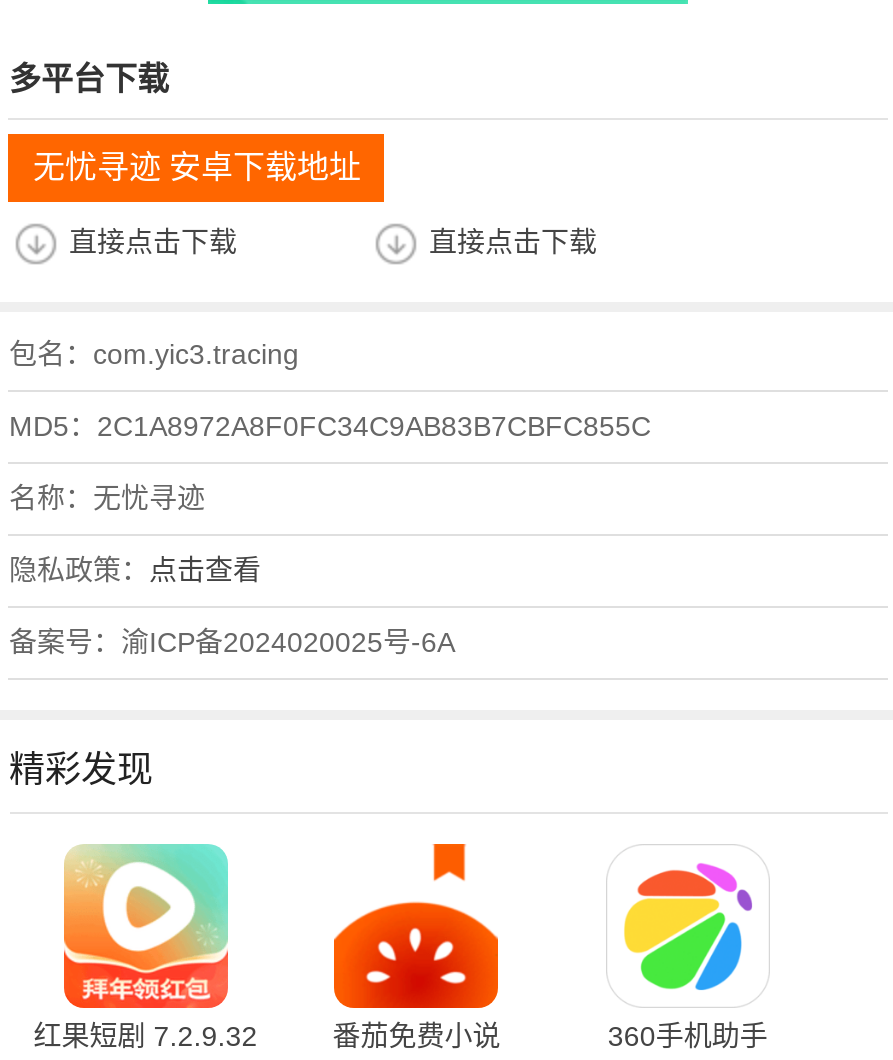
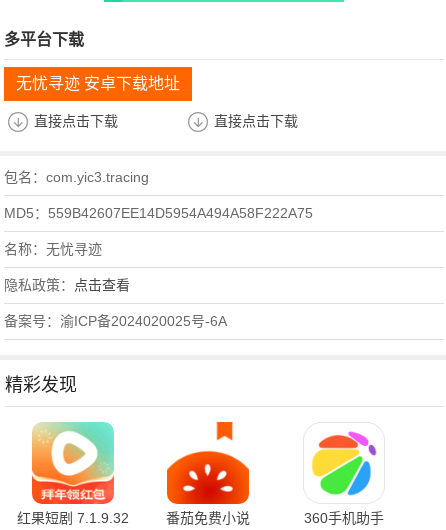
[9,410,651,442] MD5：2C1A8972A8F0FC34C9AB83B7CBFC855C -> [4,205,313,221] MD5：559B42607EE14D5954A494A58F222A75
[34,1020,258,1052] 红果短剧 7.2.9.32 -> [17,510,129,526] 红果短剧 7.1.9.32

